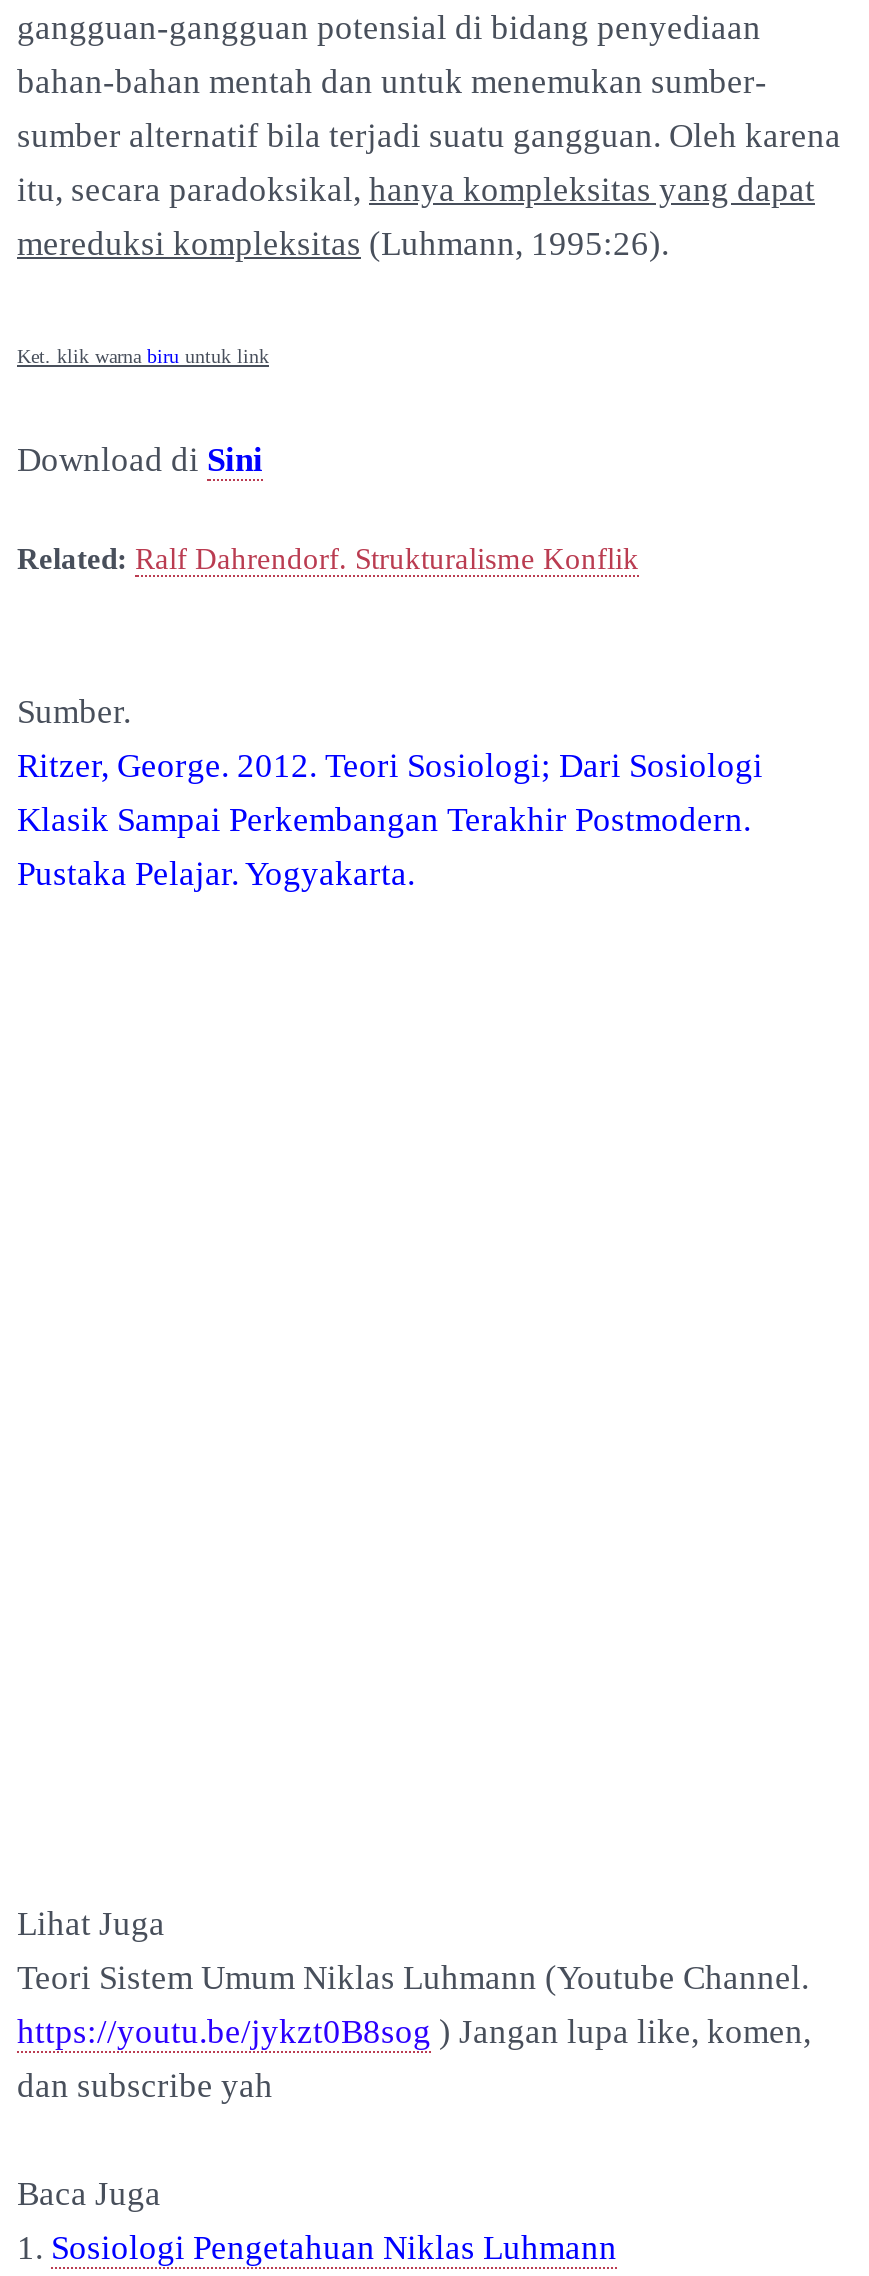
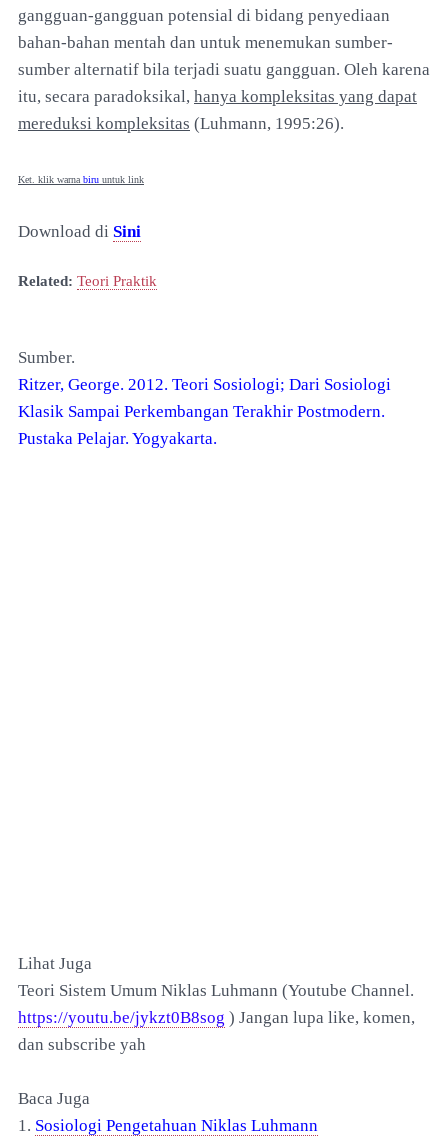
[17,543,639,575] Related: Ralf Dahrendorf. Strukturalisme Konflik -> [18,273,157,289] Related: Teori Praktik

